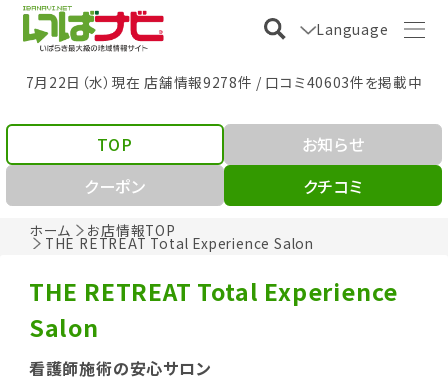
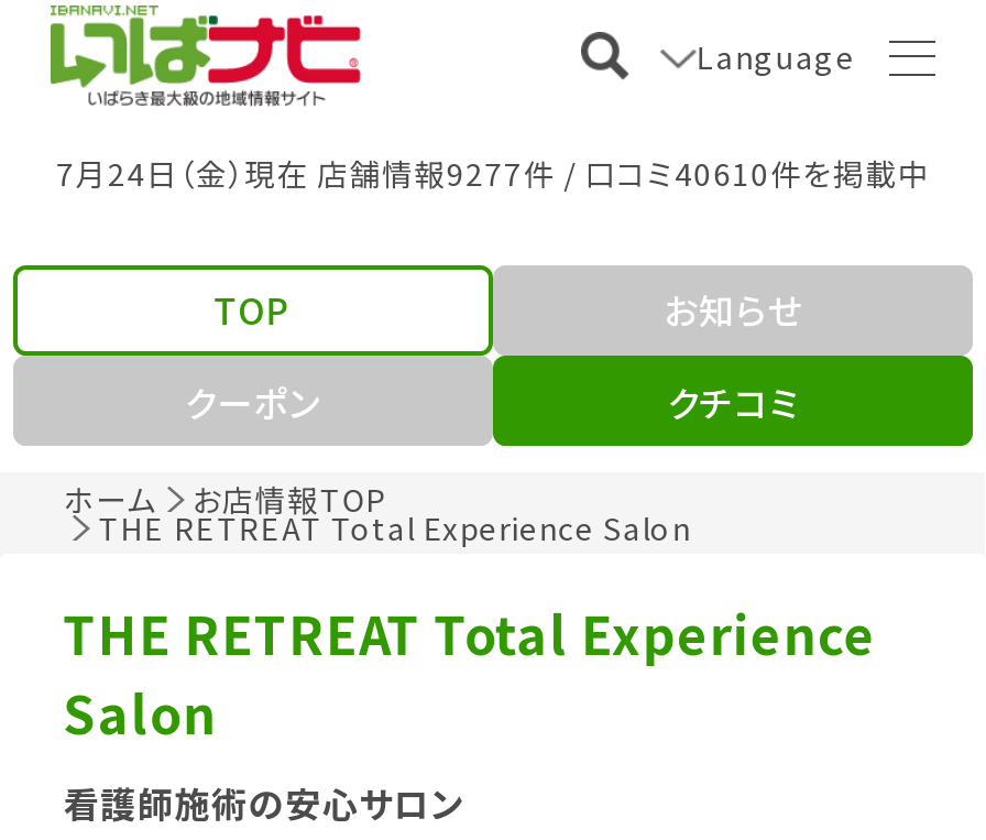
[26,72,422,92] 7月22日（水）現在 店舗情報9278件 / 口コミ40603件を掲載中 -> [56,150,930,194] 7月24日（金）現在 店舗情報9277件 / 口コミ40610件を掲載中

